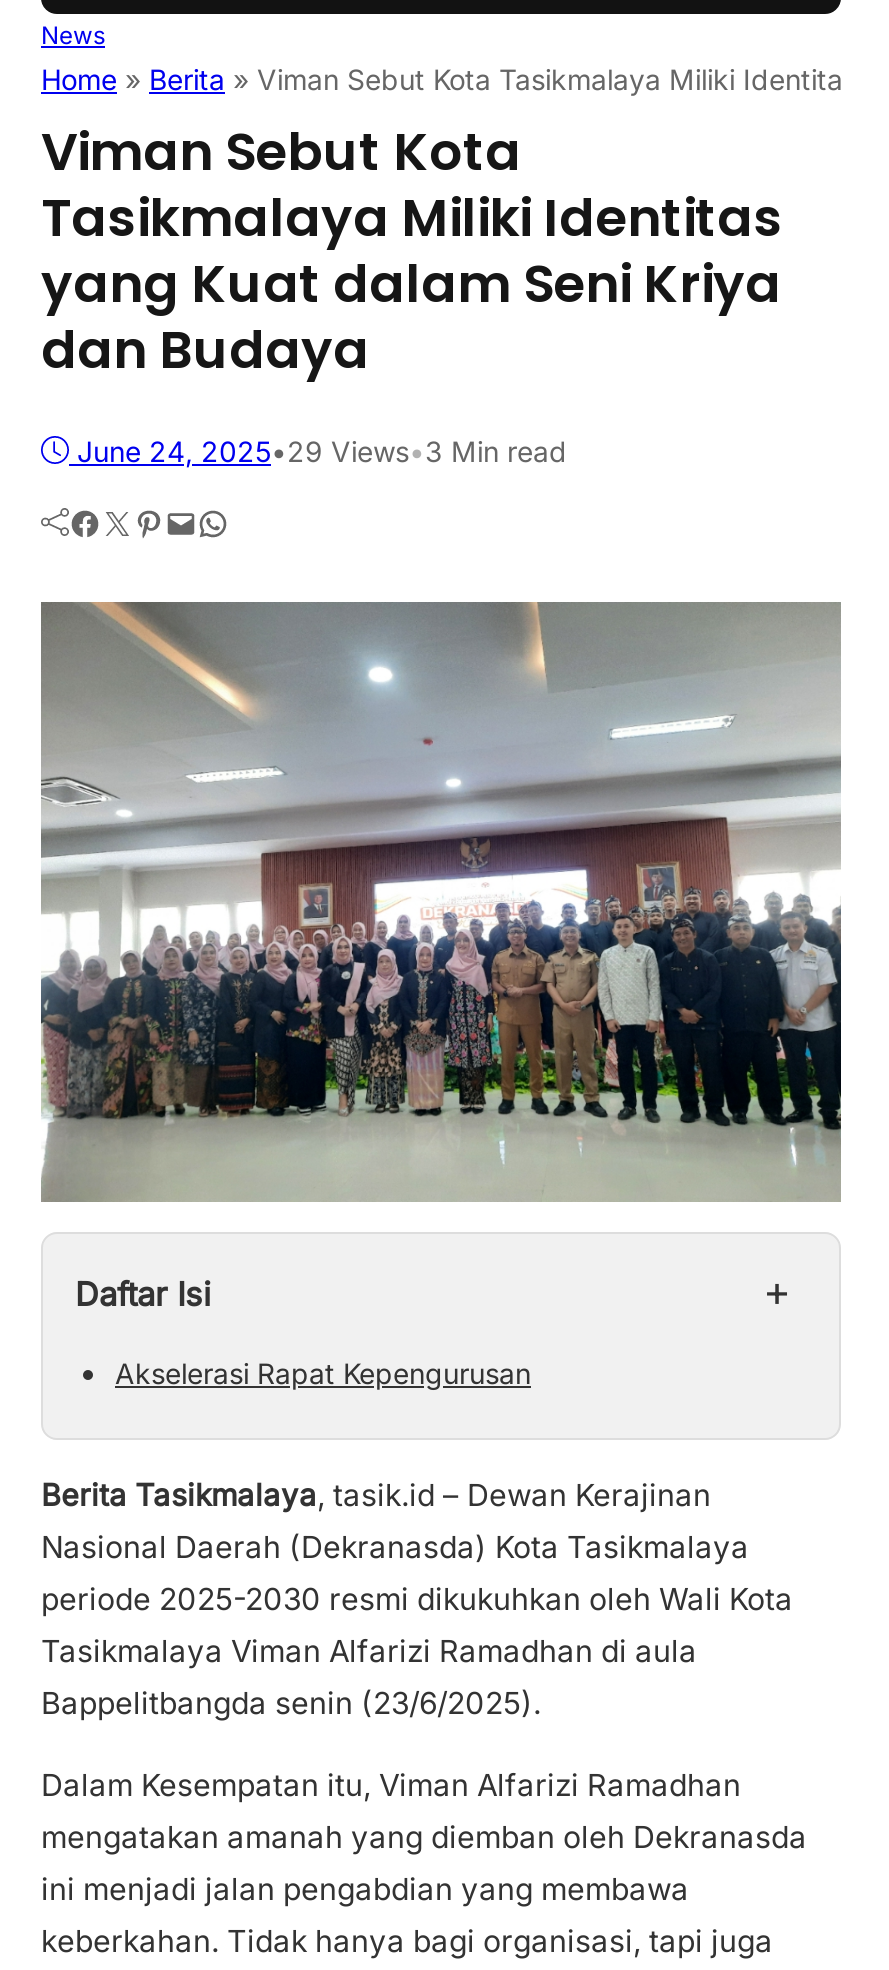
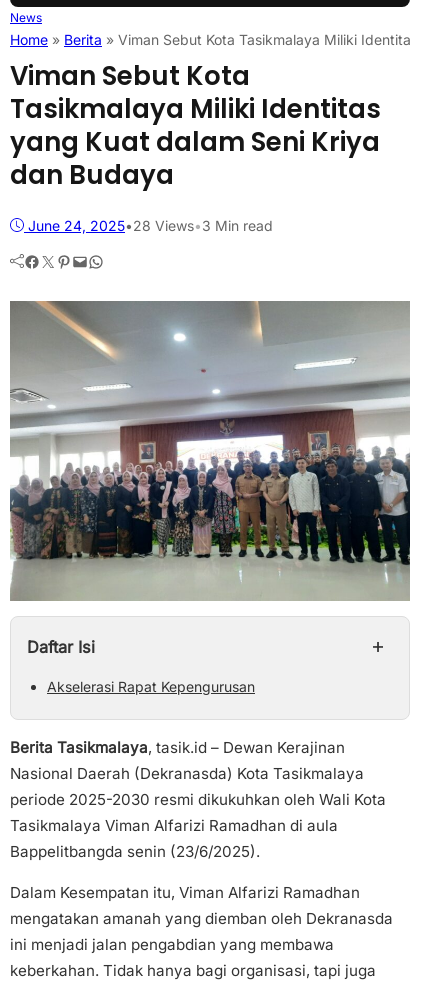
[77,433,567,467] June 24, 2025• 29 Views • 3 Min read -> [28,216,273,233] June 24, 2025• 28 Views • 3 Min read

